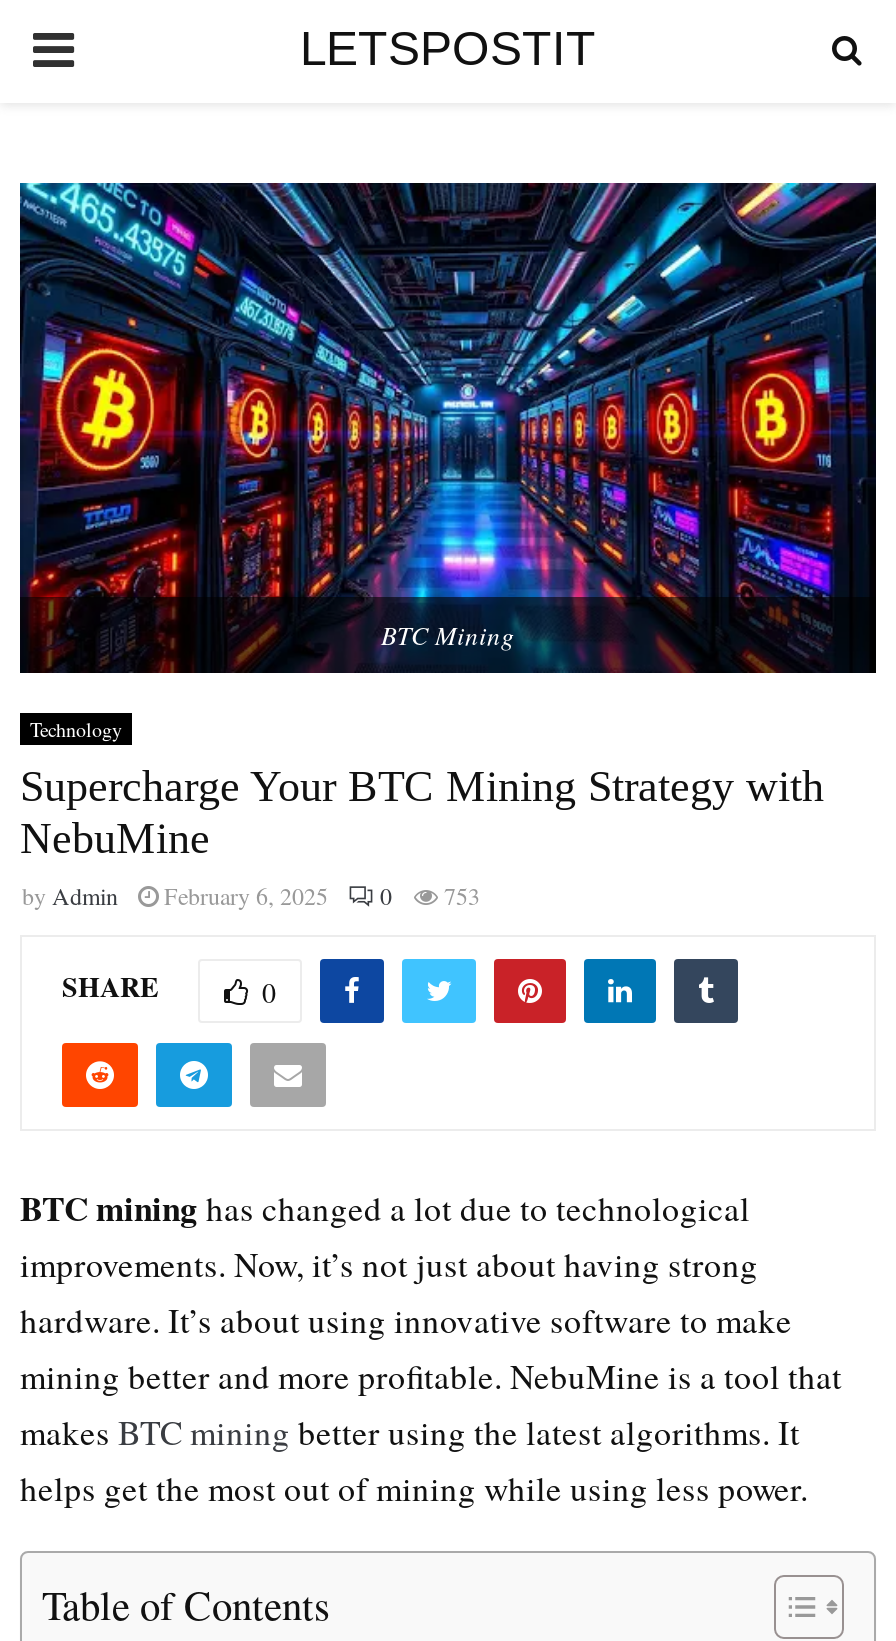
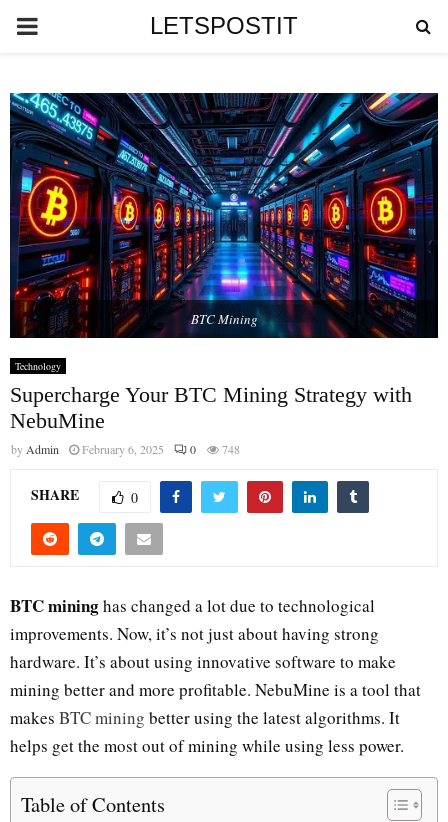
[22,879,480,911] by Admin February 6, 2025 0 753 -> [11,441,240,457] by Admin February 6, 2025 0 748

